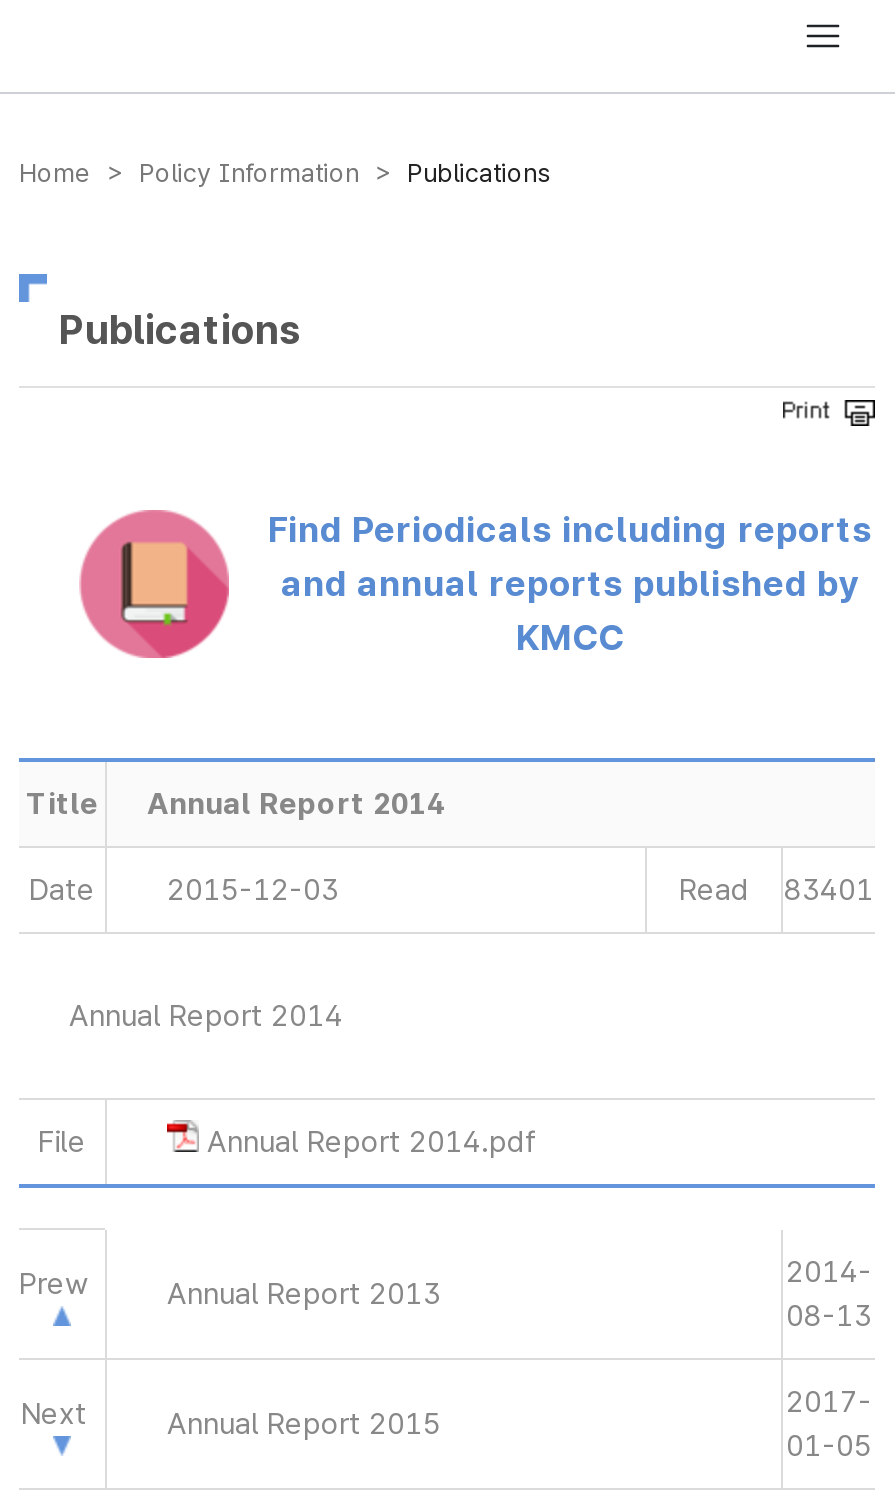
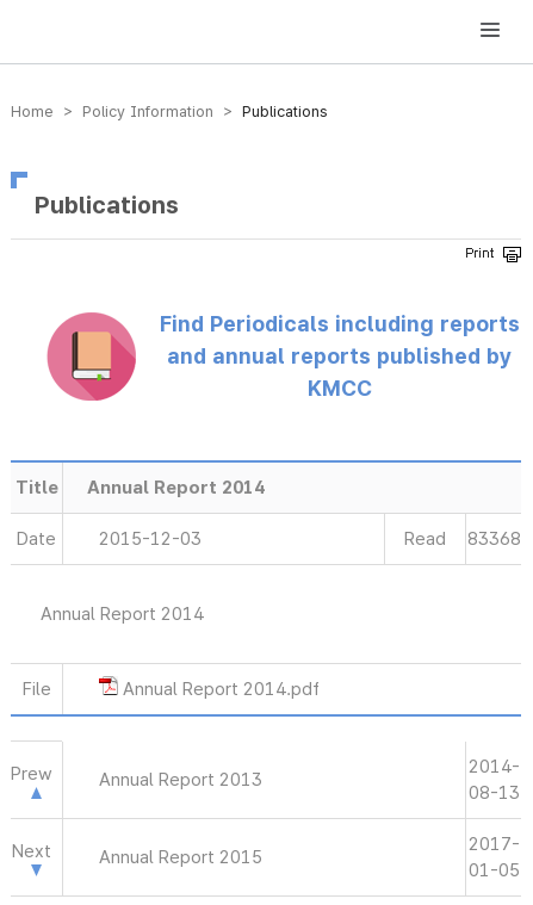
[679,872,874,908] Read 83401 -> [404,528,520,550] Read 83368

